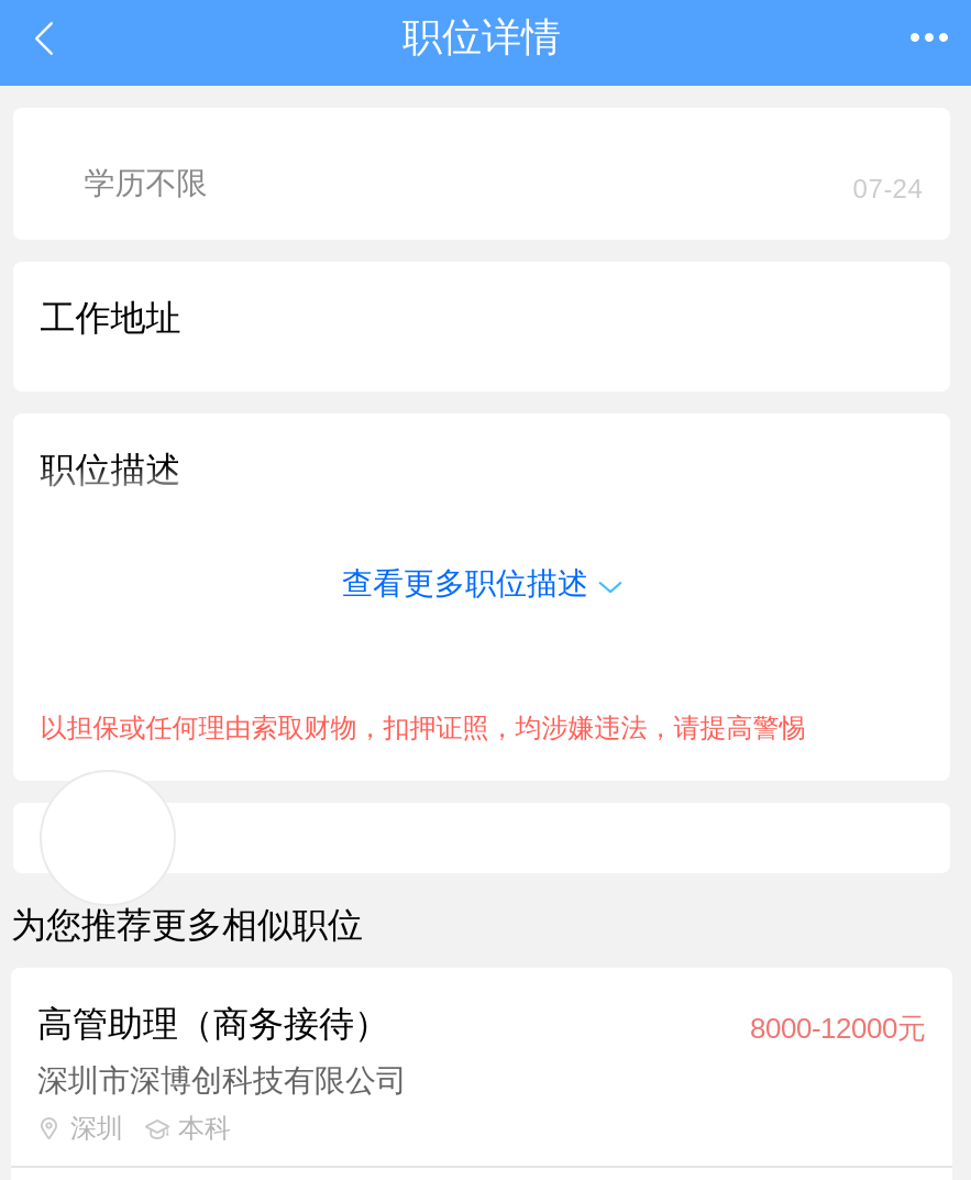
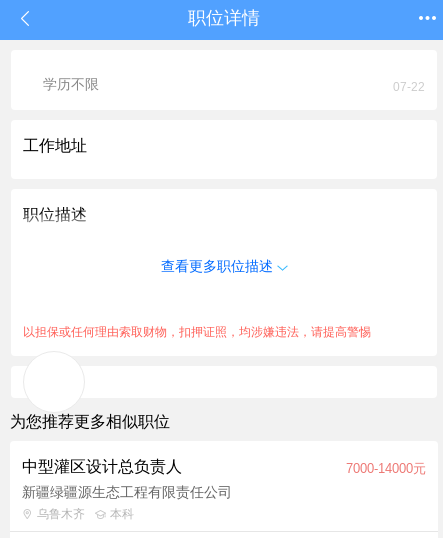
[853,174,923,205] 07-24 -> [393,80,425,94] 07-22
[37,1005,926,1045] 高管助理（商务接待） | 8000-12000元 -> [22,458,426,476] 中型灌区设计总负责人 | 7000-14000元
[37,1062,407,1144] 深圳市深博创科技有限公司 | 深圳 -> [22,484,232,521] 新疆绿疆源生态工程有限责任公司 | 乌鲁木齐

